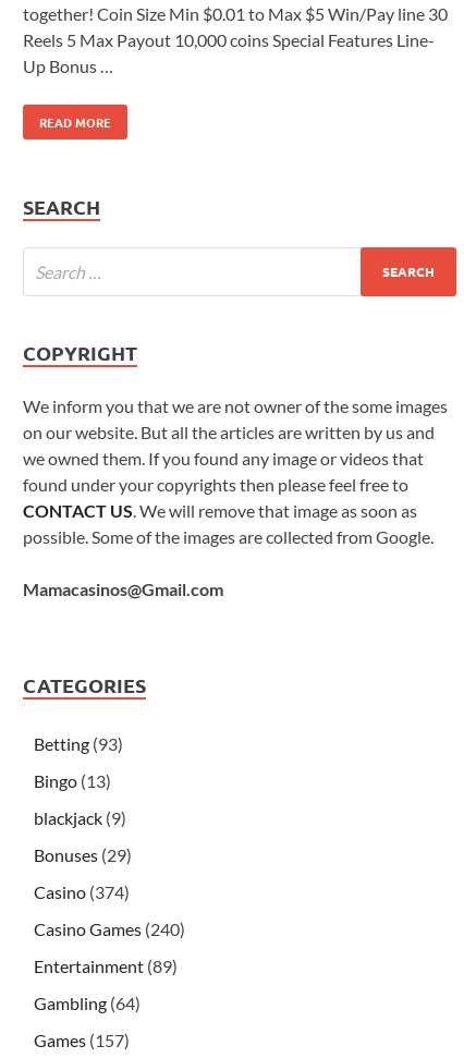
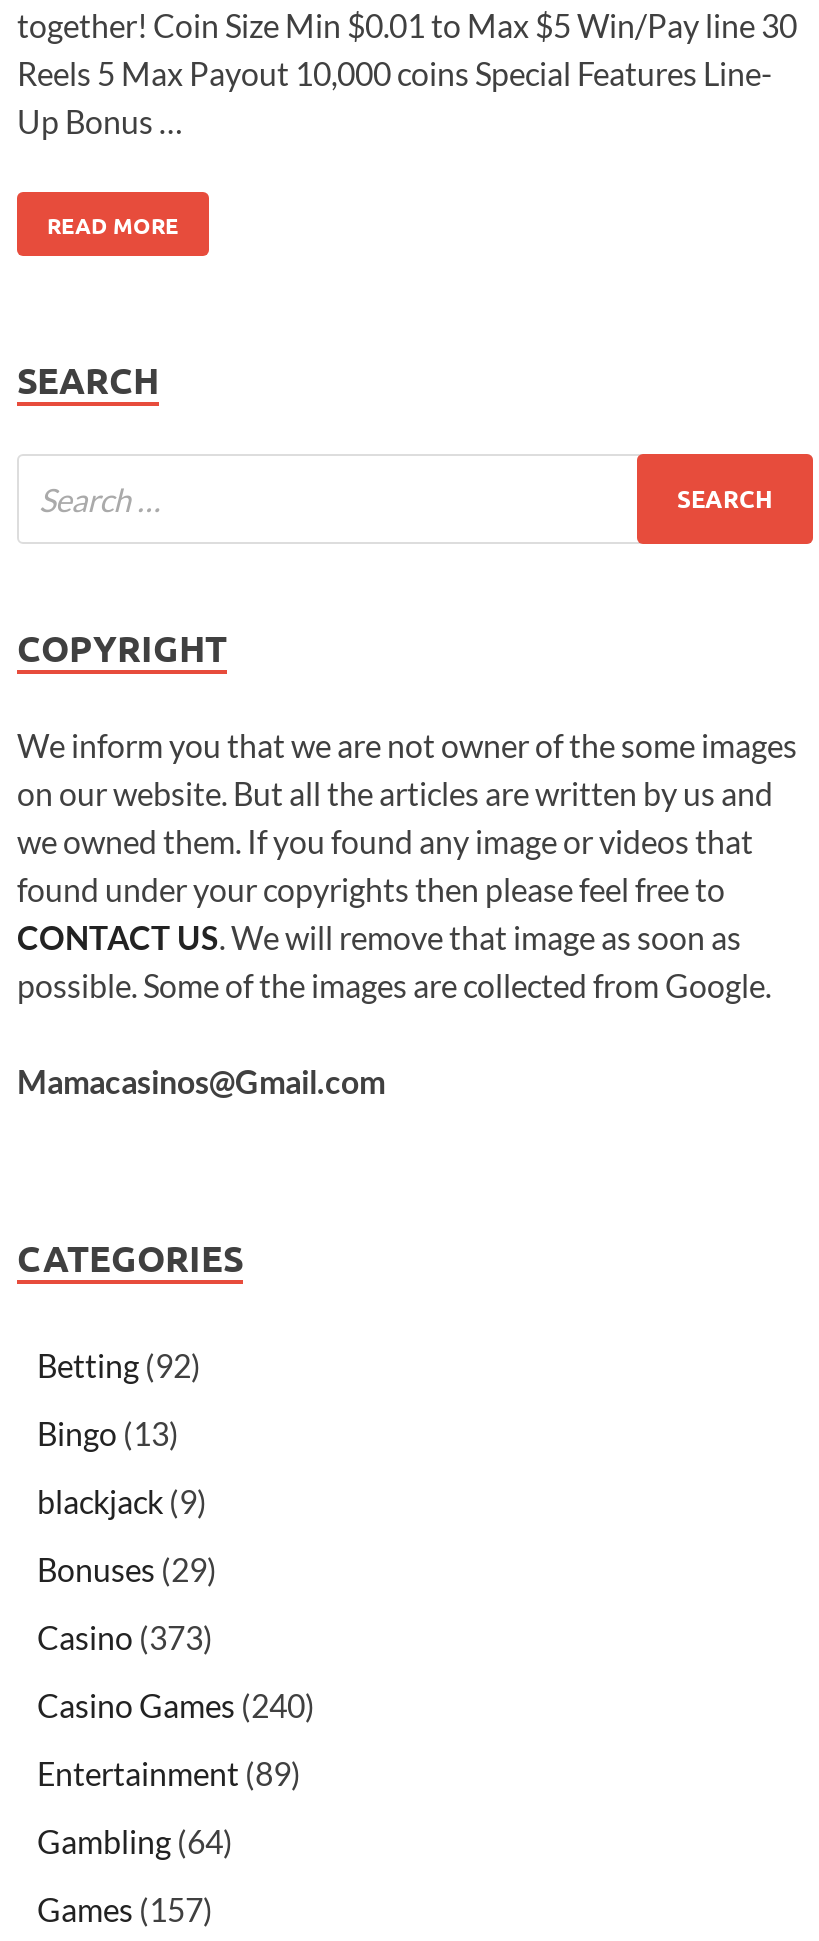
[34,733,123,754] Betting (93) -> [37,1345,201,1383] Betting (92)
[34,881,130,902] Casino (374) -> [37,1617,213,1655] Casino (373)

